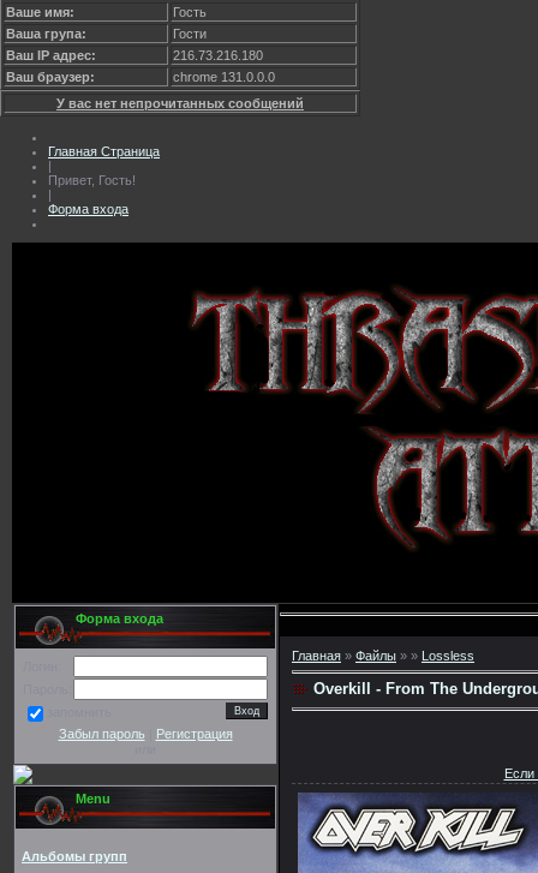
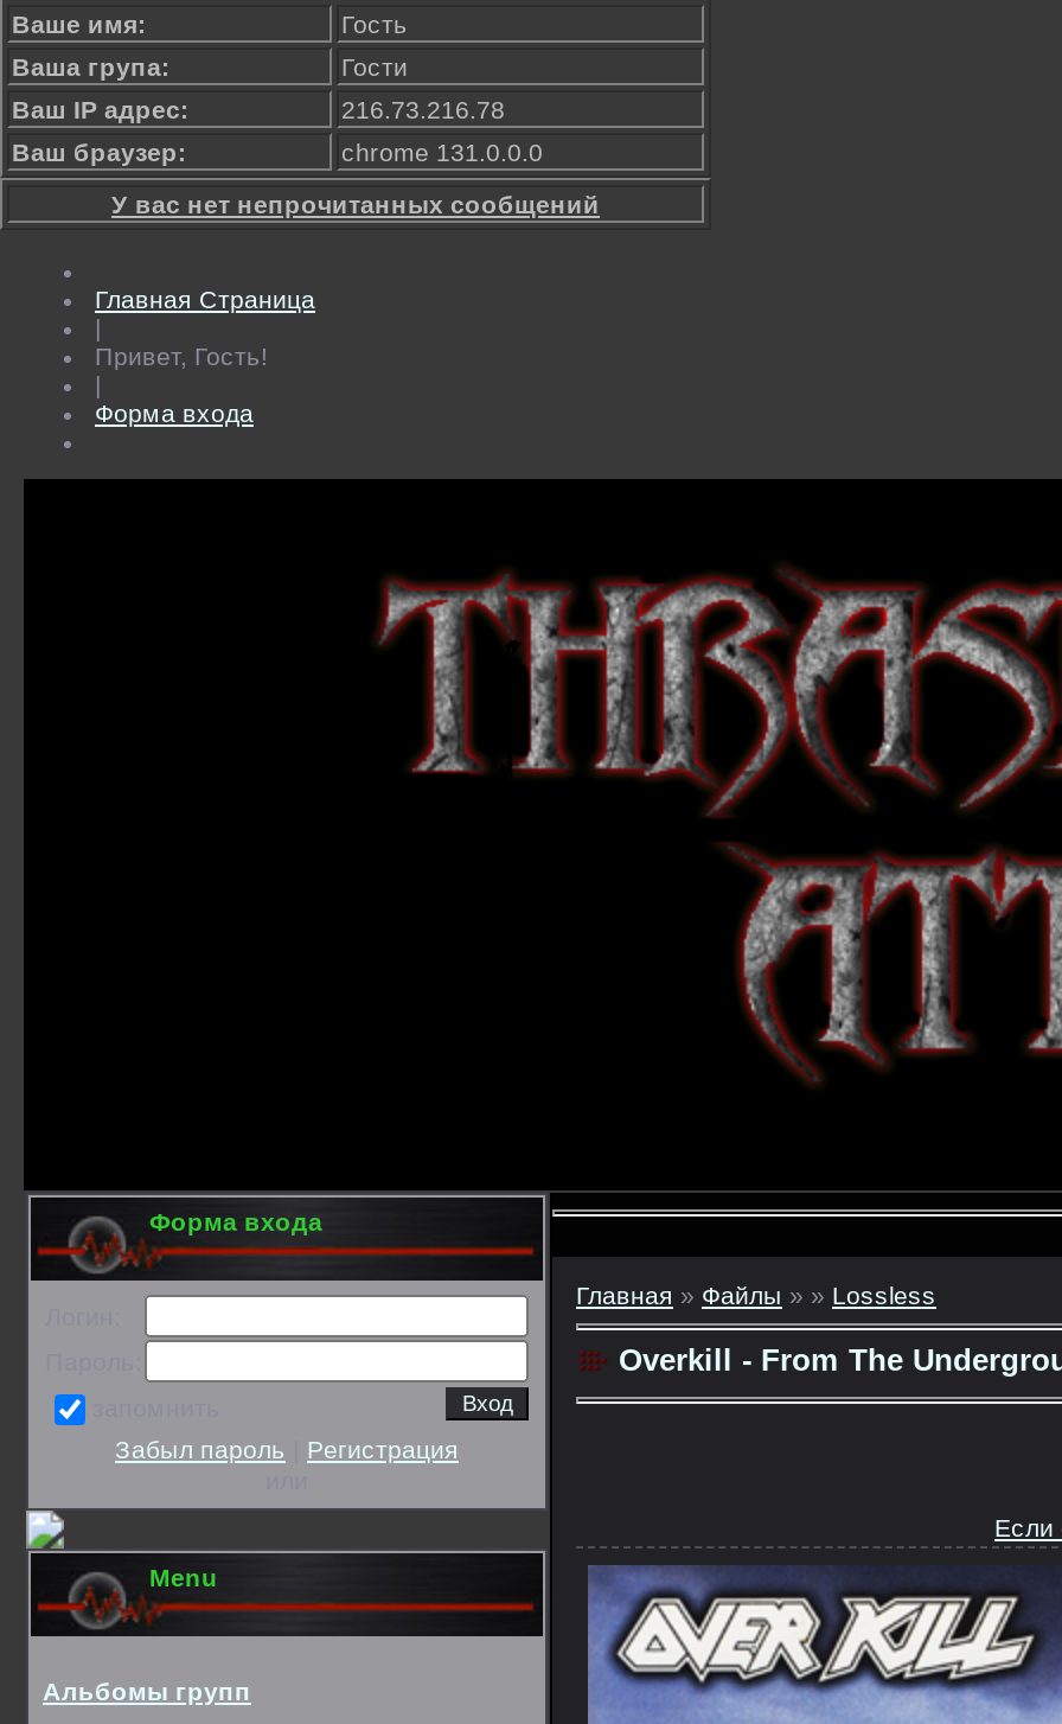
[173,48,263,62] 216.73.216.180 -> [341,95,505,123] 216.73.216.78

